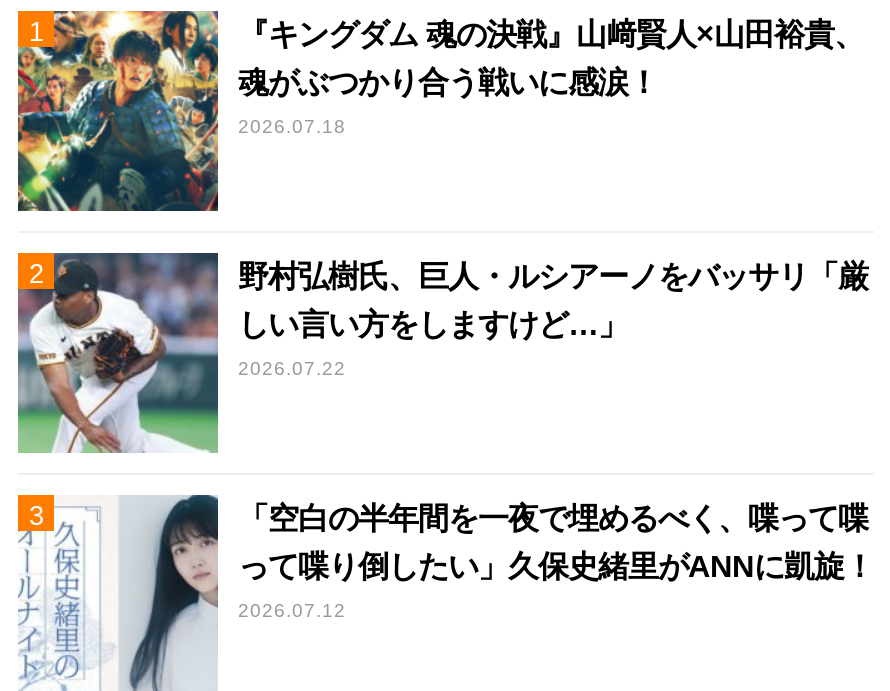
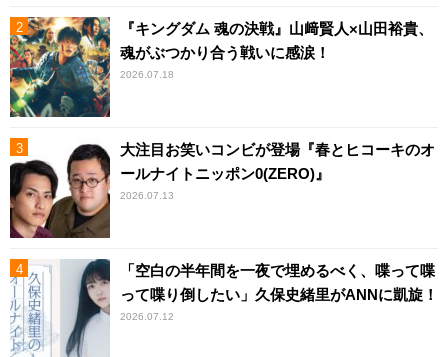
[16,251,868,453] [image] | 野村弘樹氏、巨人・ルシアーノをバッサリ「厳 | しい言い方をしますけど…」 -> [9,138,435,239] [image] | 大注目お笑いコンビが登場『春とヒコーキのオ | ールナイトニッポン0(ZERO)』
[238,357,346,379] 2026.07.22 -> [120,190,174,201] 2026.07.13

